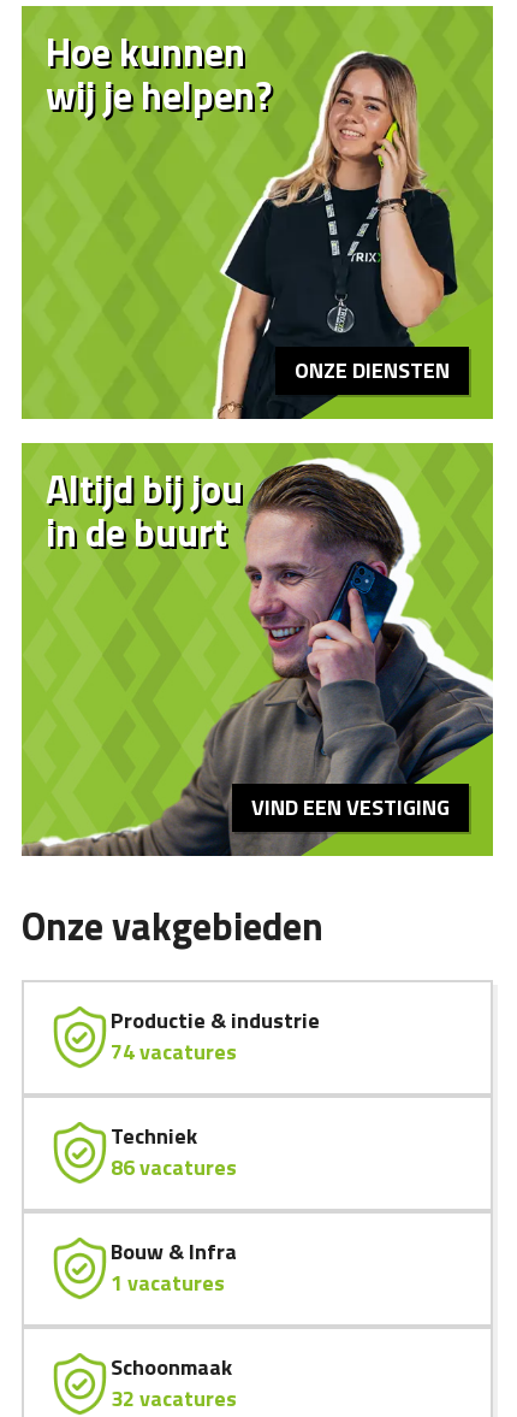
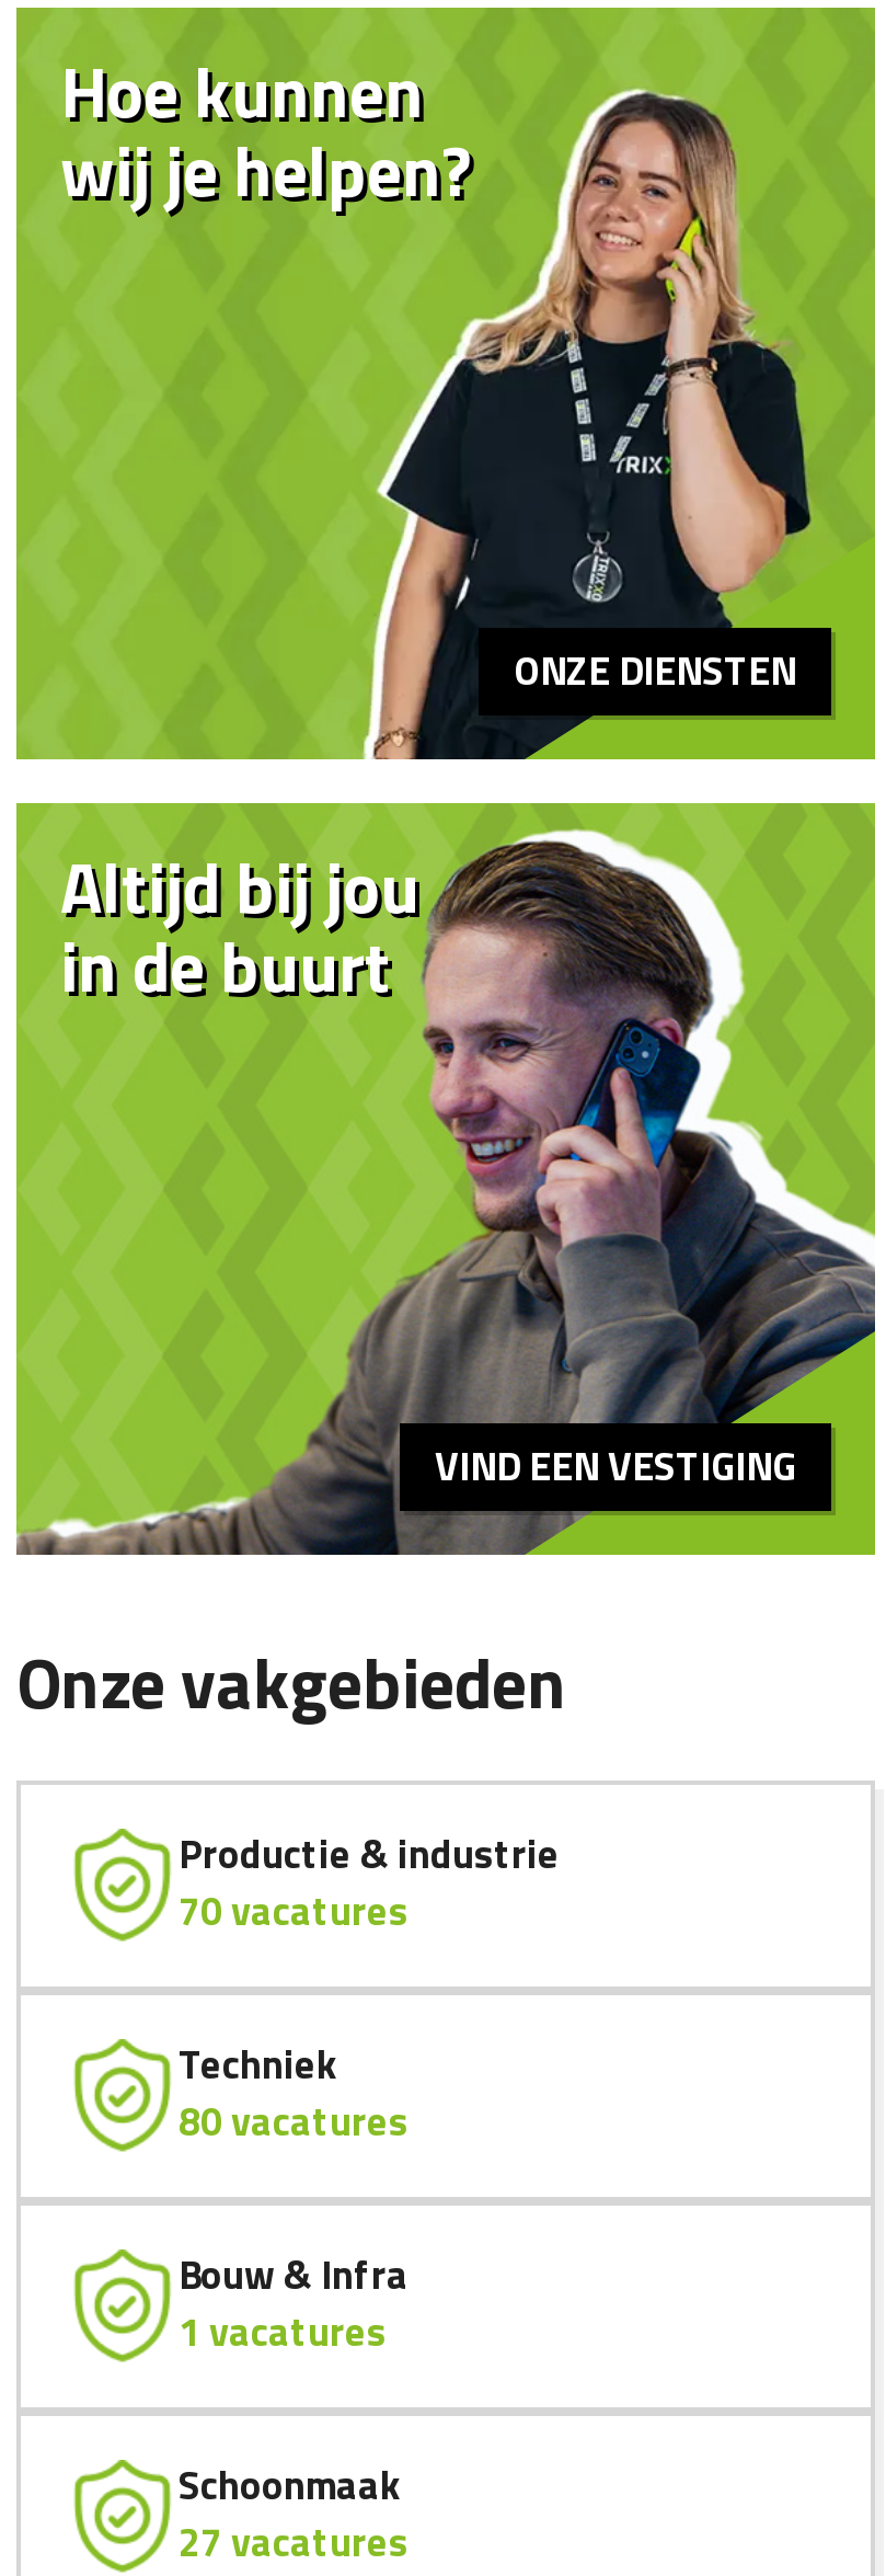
[111,1035,237,1068] 74 vacatures -> [179,1881,409,1940] 70 vacatures
[111,1151,237,1183] 86 vacatures -> [179,2092,409,2151] 80 vacatures
[111,1382,237,1415] 32 vacatures -> [179,2512,409,2572] 27 vacatures

